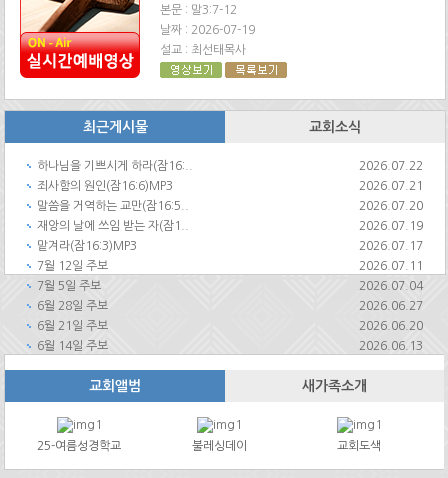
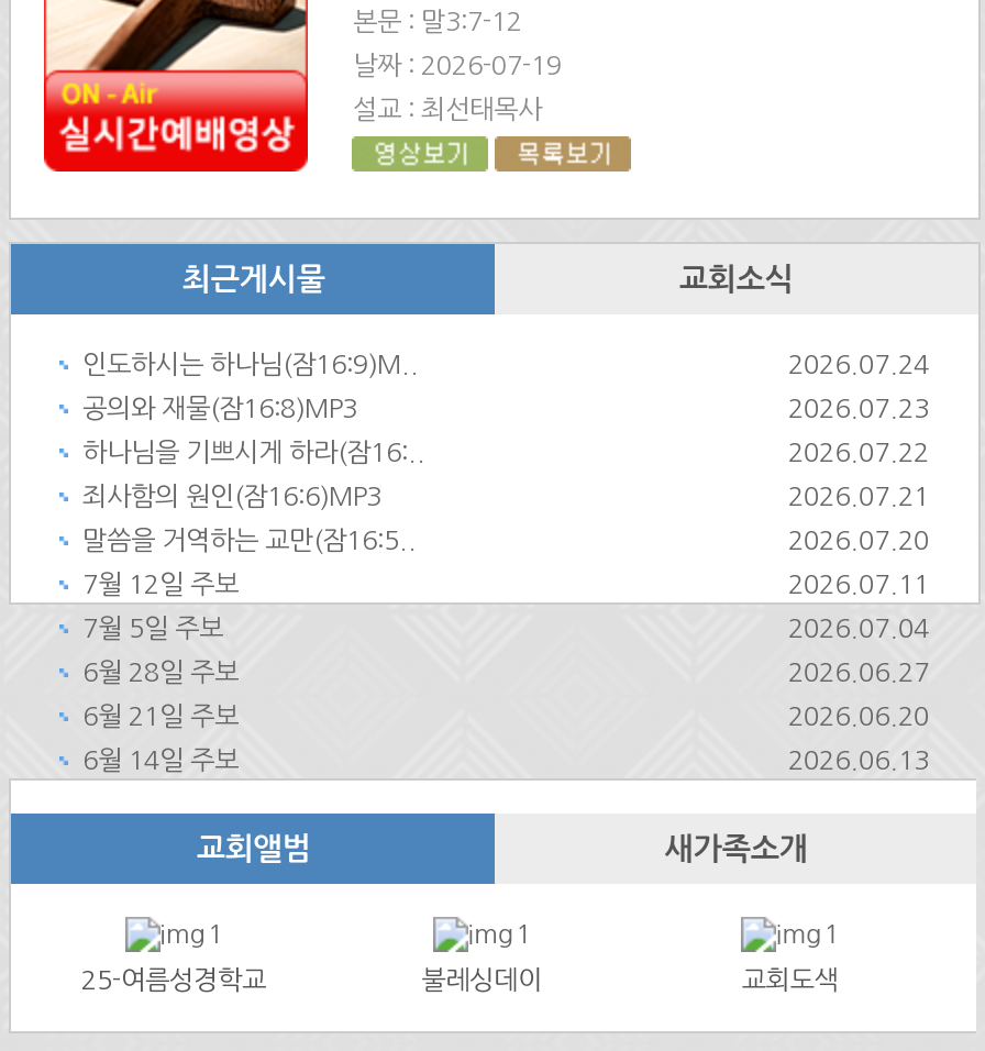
none -> [82,352,929,422] 인도하시는 하나님(잠16:9)M.. | 2026.07.24 | 공의와 재물(잠16:8)MP3 | 2026.07.23
moved [37,160,423,212] -> [82,440,929,554]: 하나님을 기쁘시게 하라(잠16:.. | 2026.07.22 | 죄사함의 원인(잠16:6)MP3 | 2026.07.21 | 말씀을 거역하는 교만(잠16:5.. | 2026.07.20
[37,220,423,252] 재앙의 날에 쓰임 받는 자(잠1.. | 2026.07.19 | 맡겨라(잠16:3)MP3 | 2026.07.17 -> none

